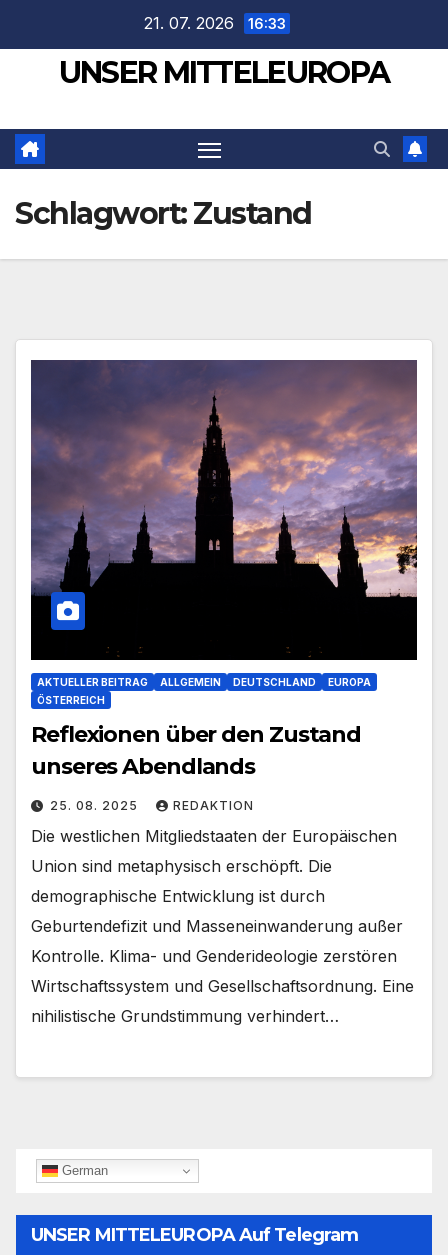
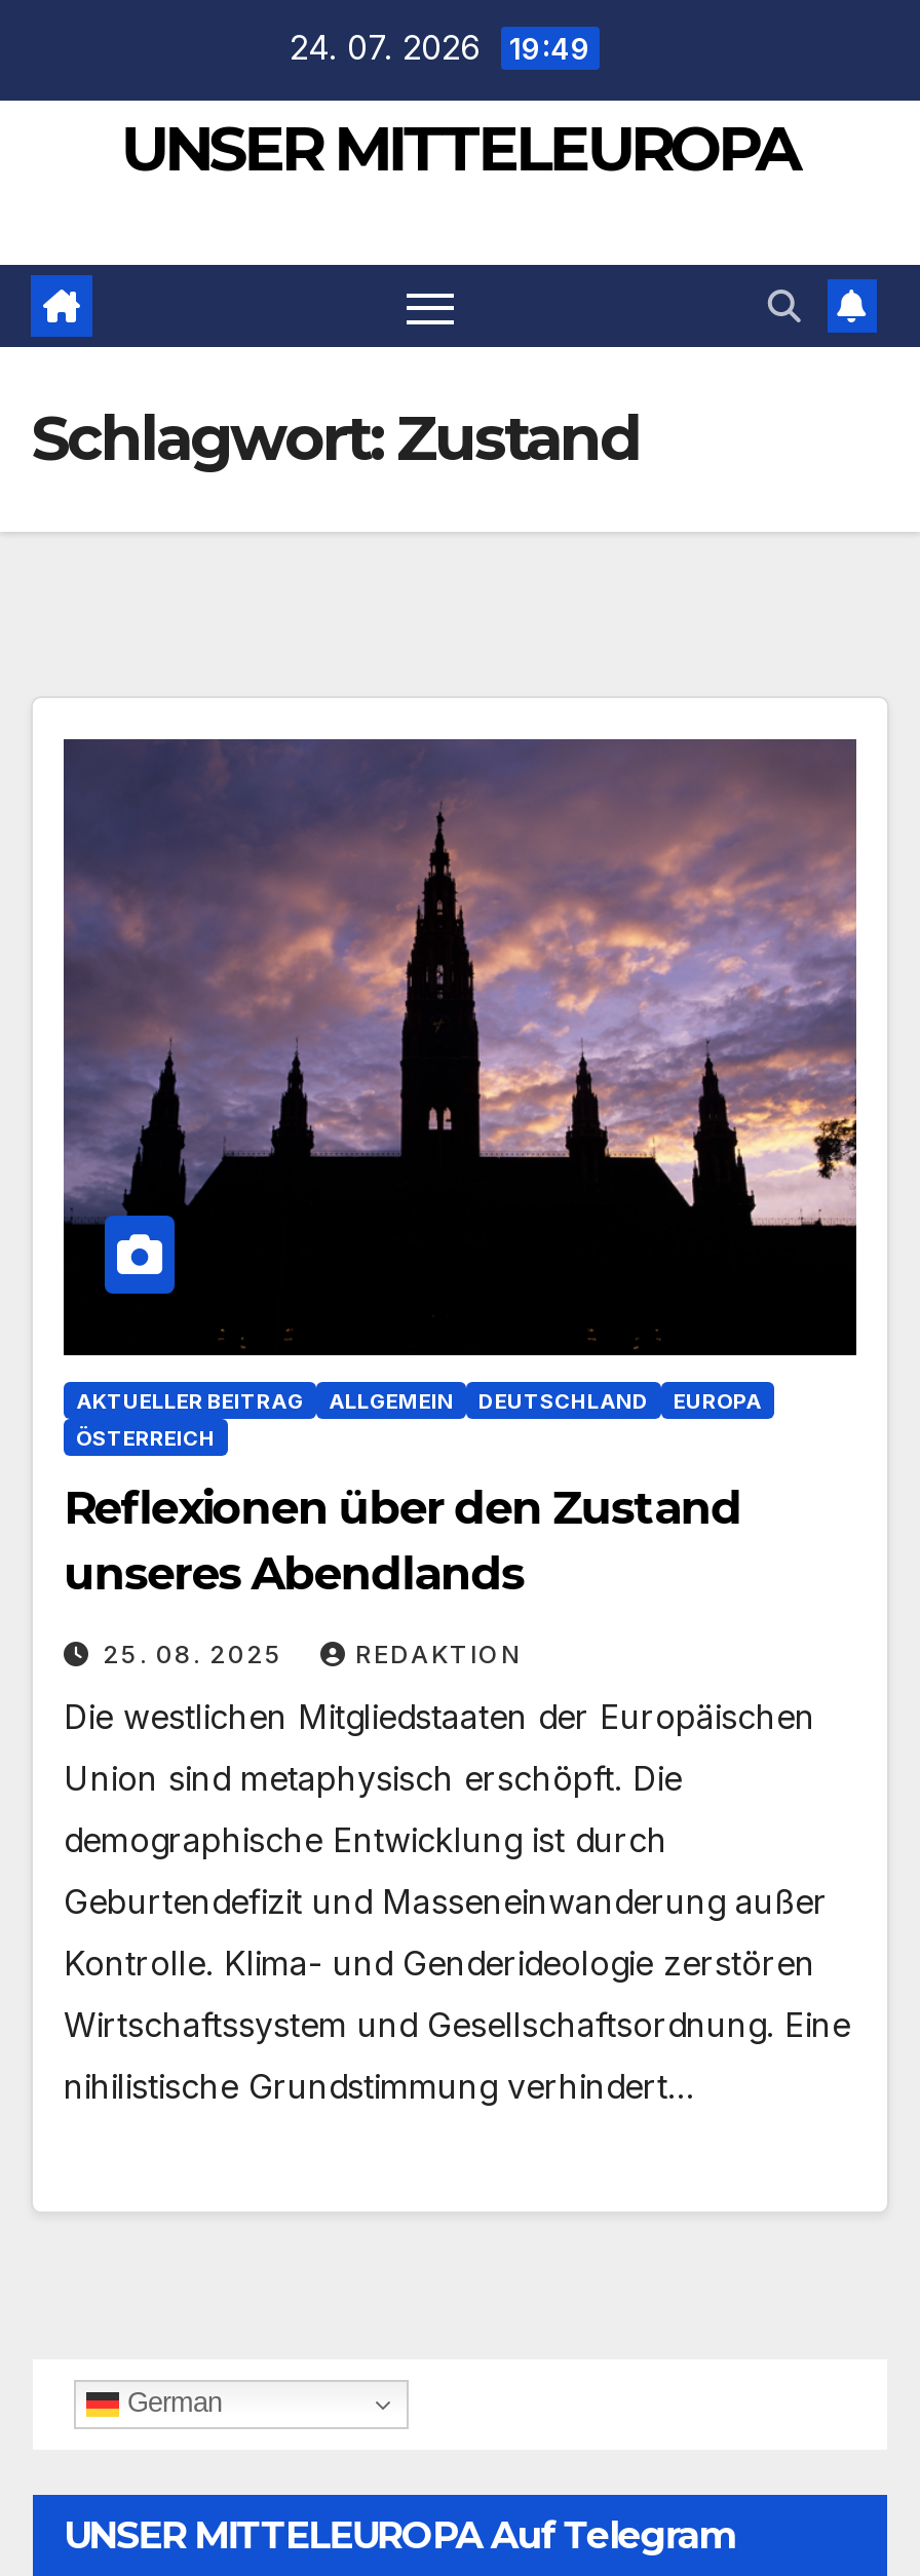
[143,13,285,33] 21. 07. 2026 16:33 -> [290,27,591,68] 24. 07. 2026 19:49

